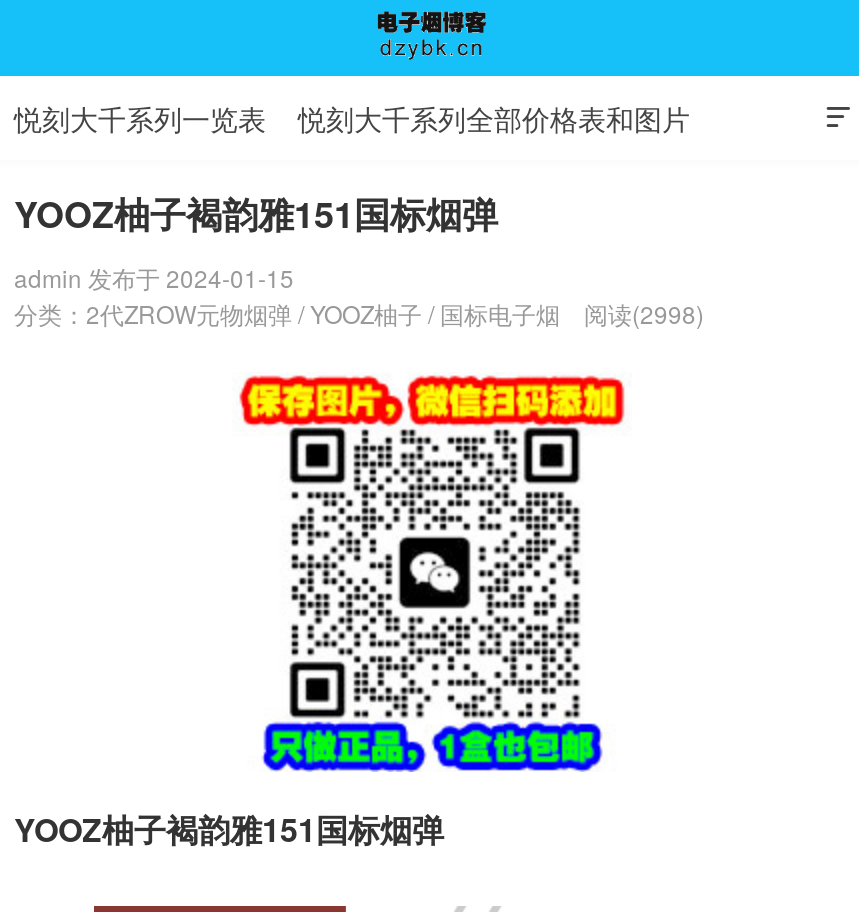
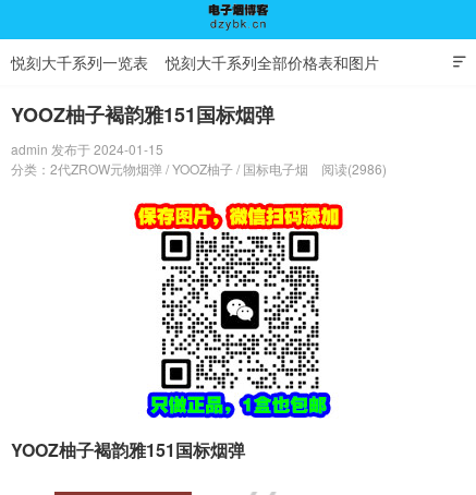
[584,296,704,330] 阅读(2998) -> [321,159,387,178] 阅读(2986)

